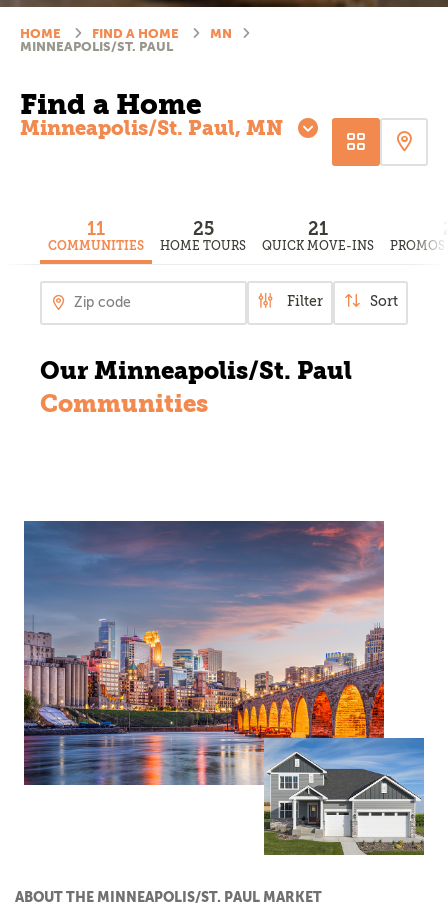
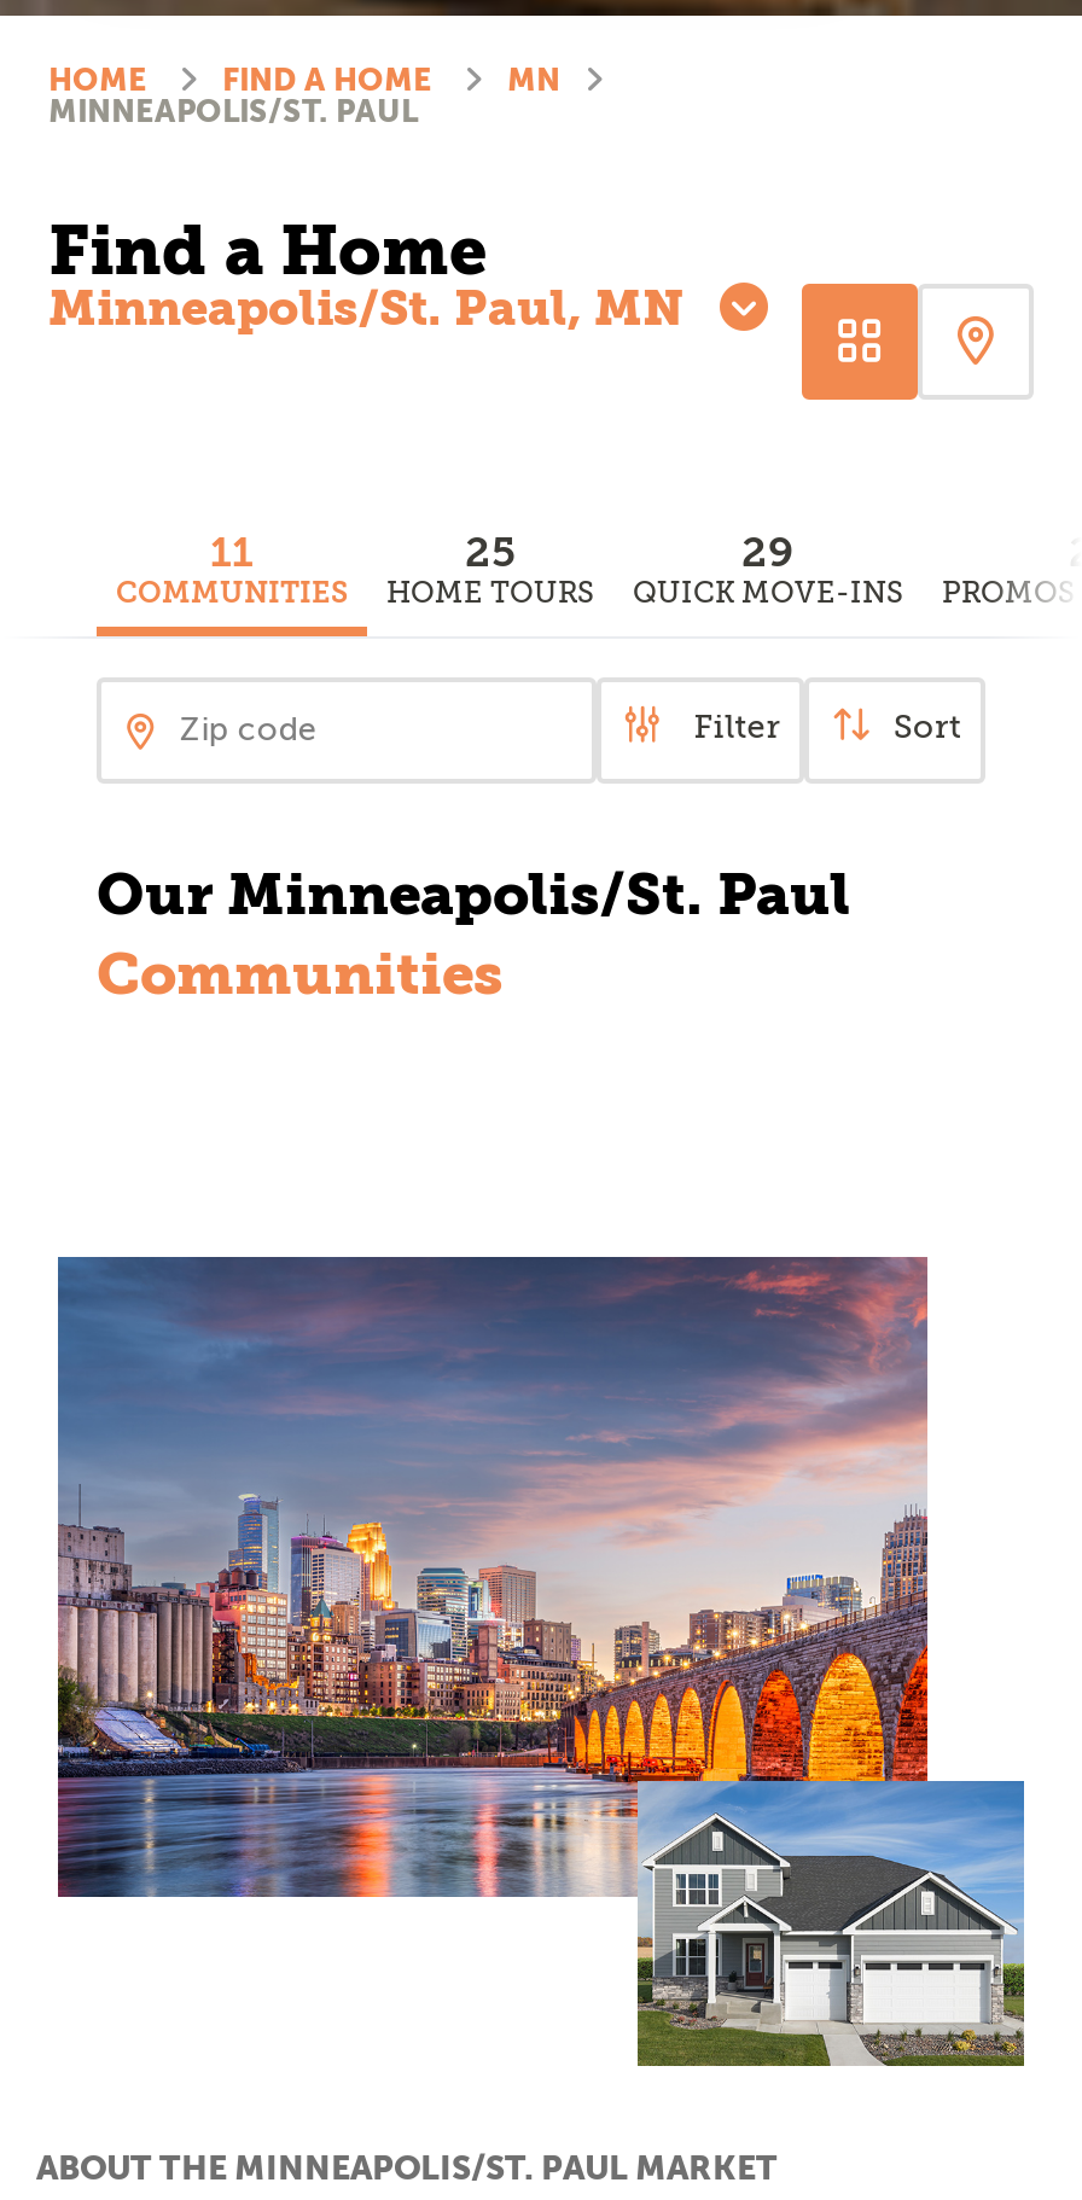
[308,219,328,239] 21 -> [741,528,795,576] 29

